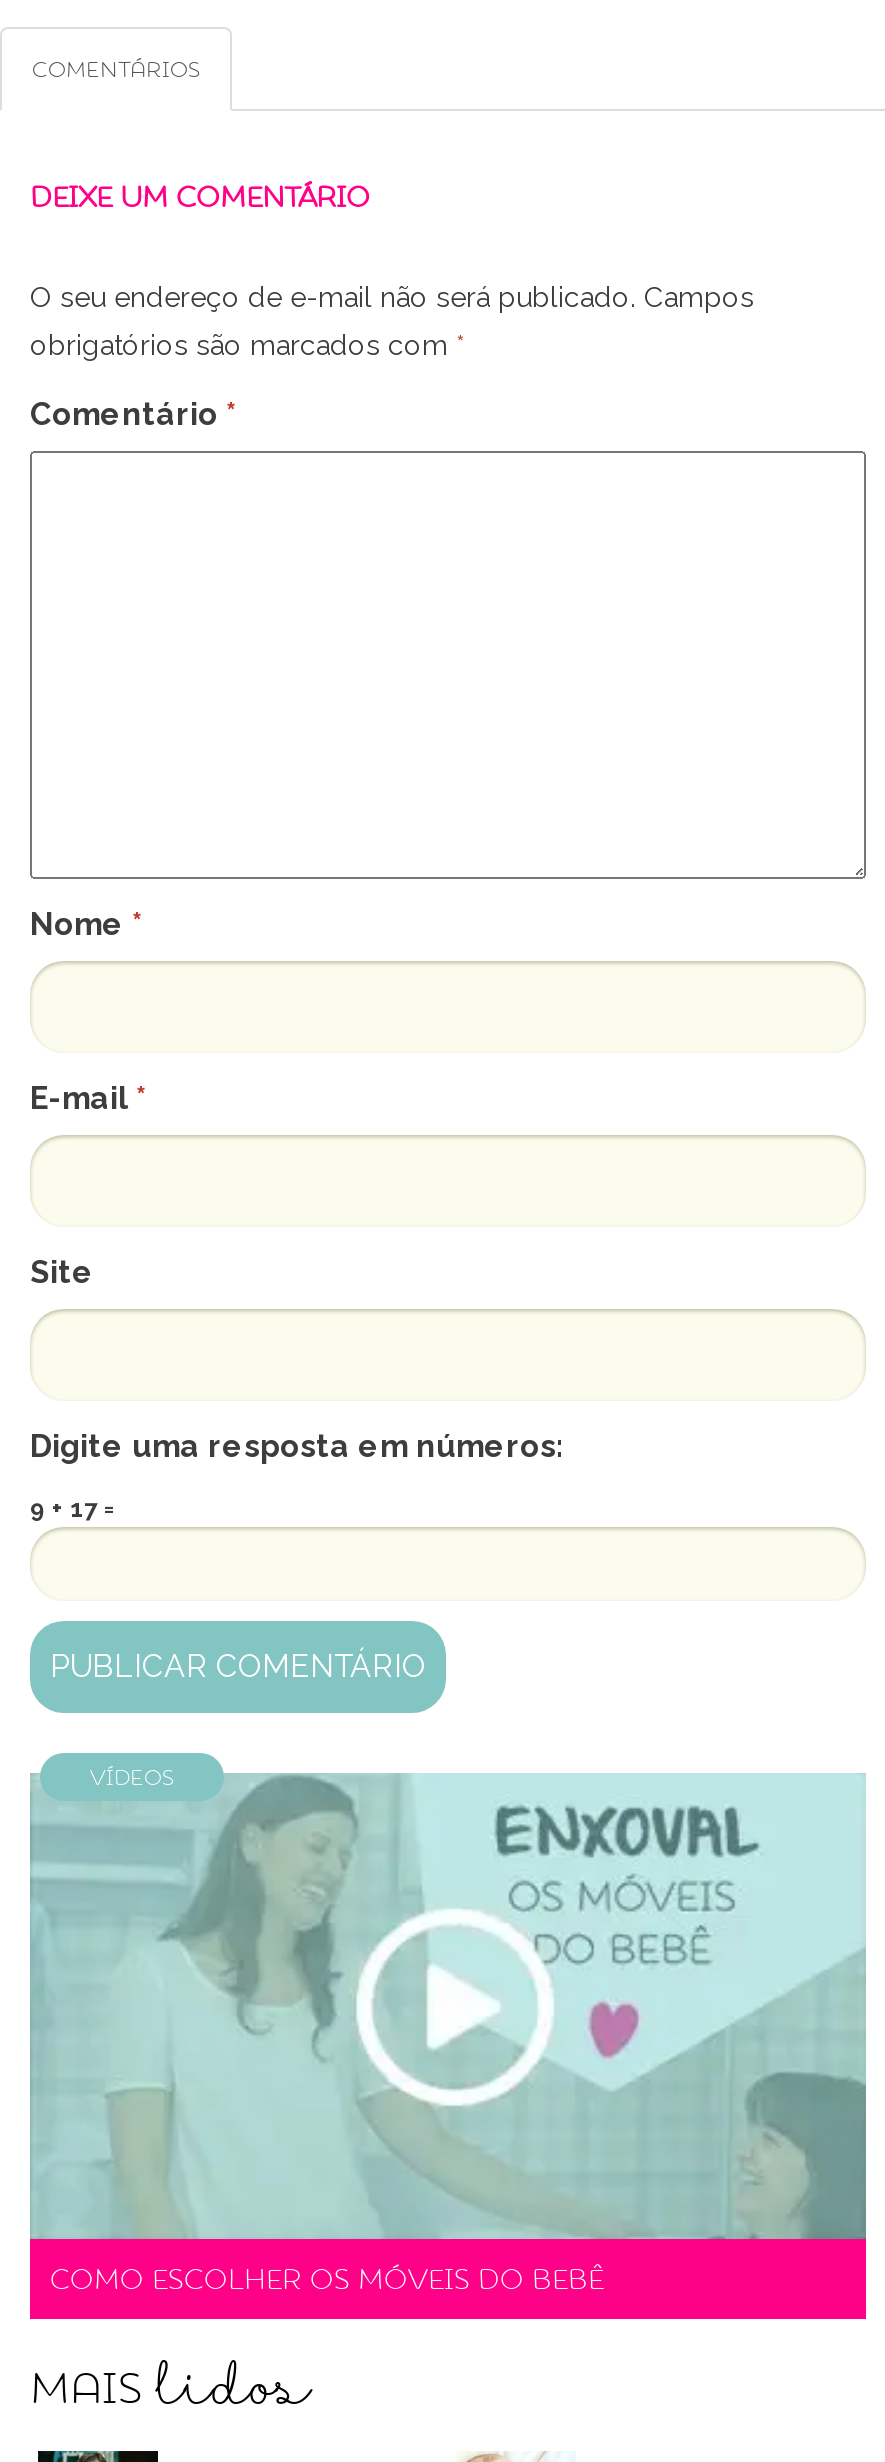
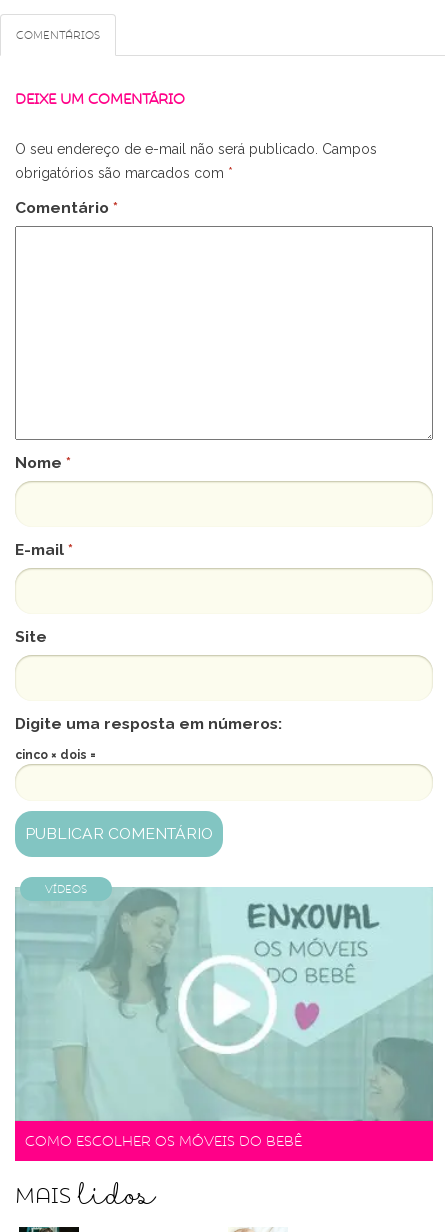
[30,1494,116,1522] 9 + 17 = -> [15,748,96,762] cinco × dois =

